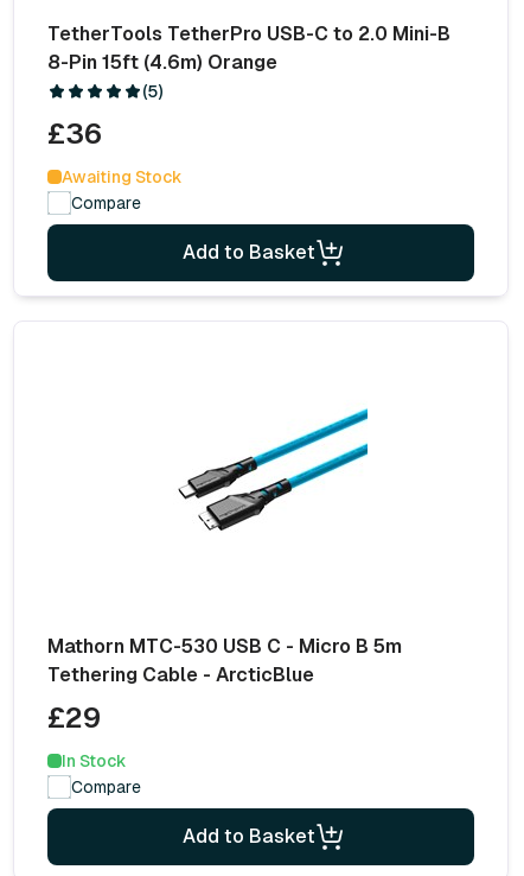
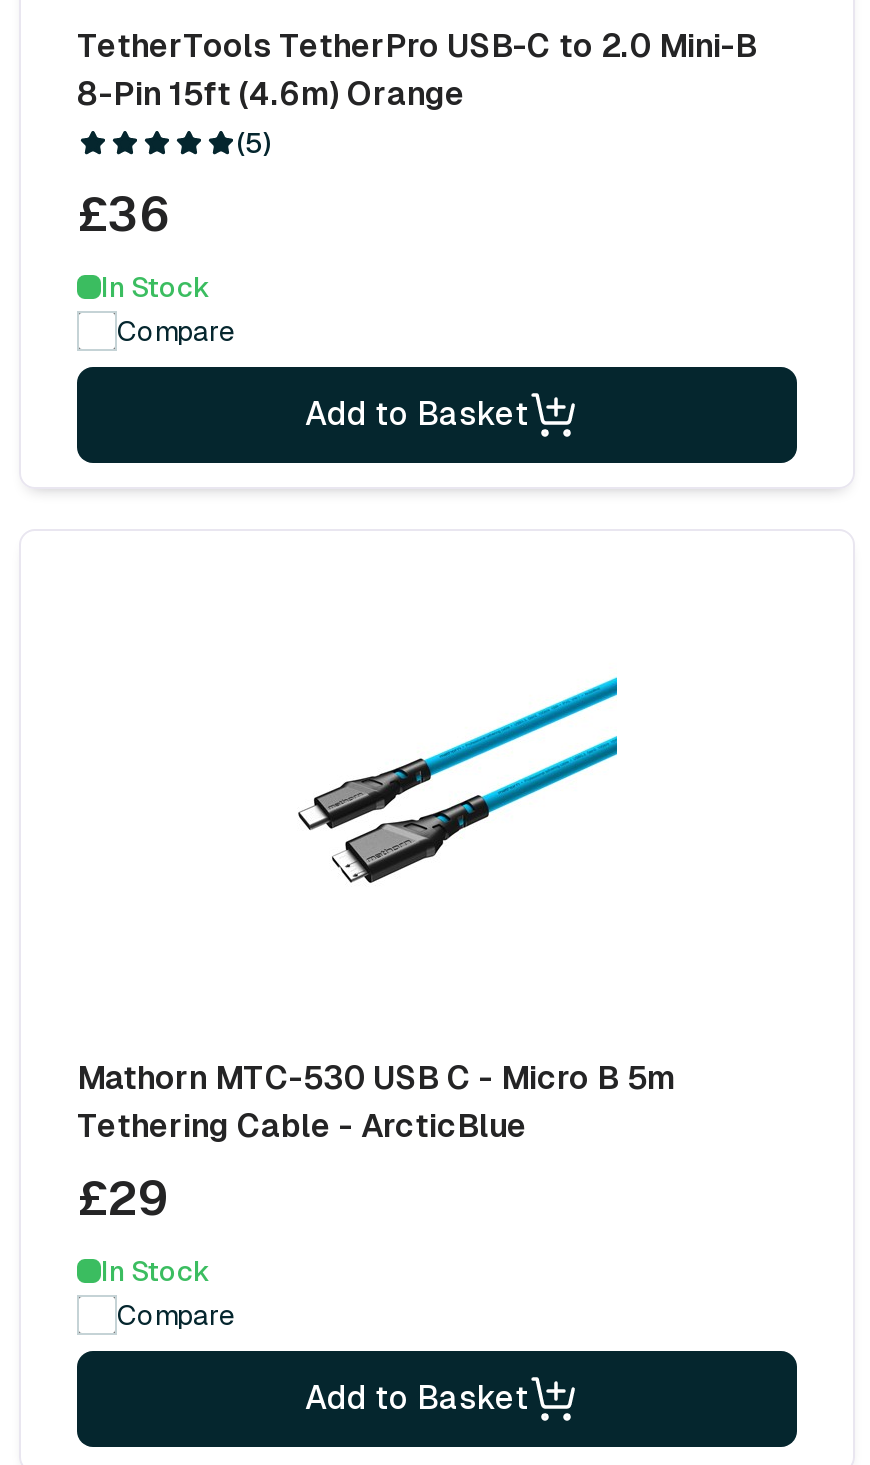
[62,167,183,186] Awaiting Stock -> [101,270,211,302] In Stock

